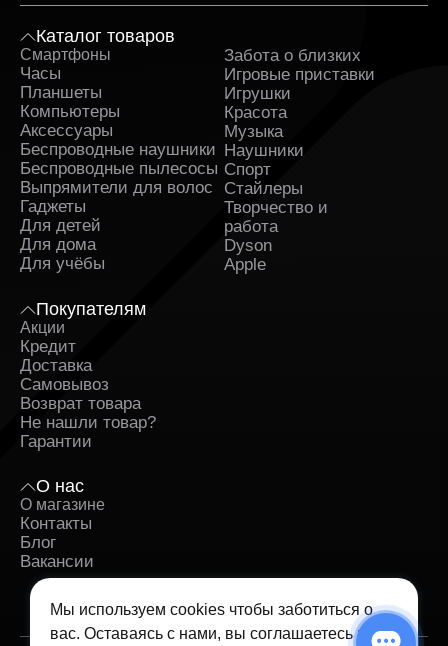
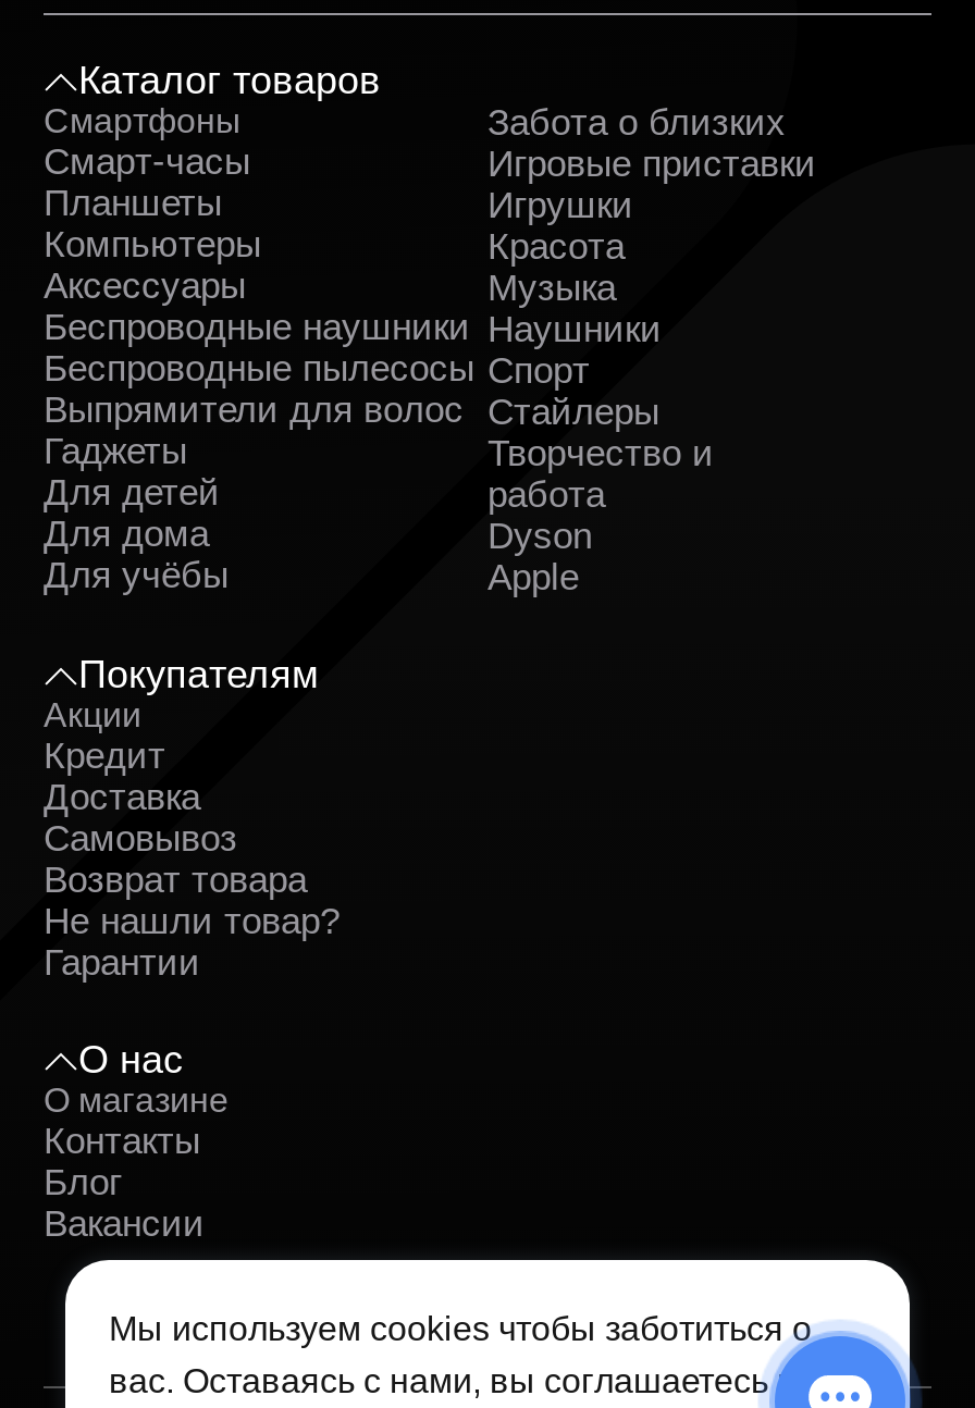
[20,64,61,83] Часы -> [44,141,250,183] Смарт-часы

